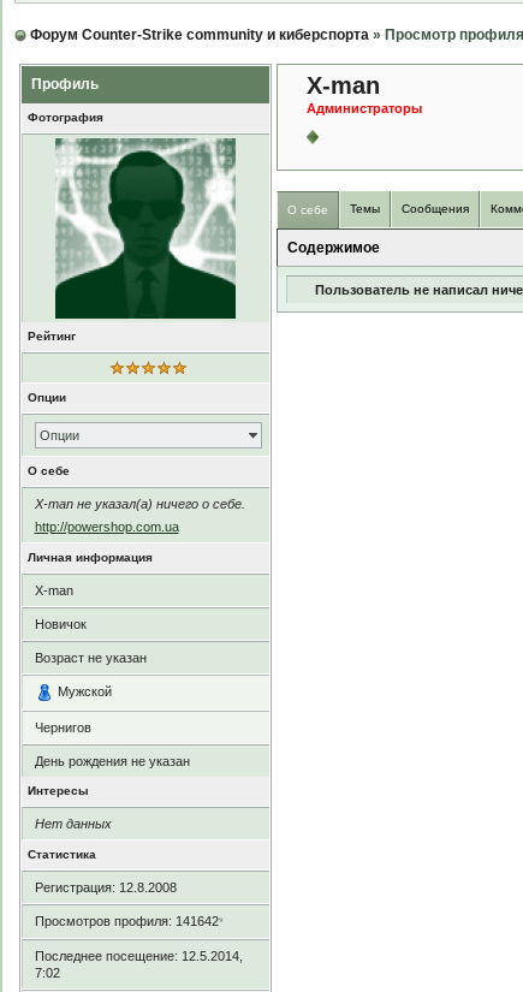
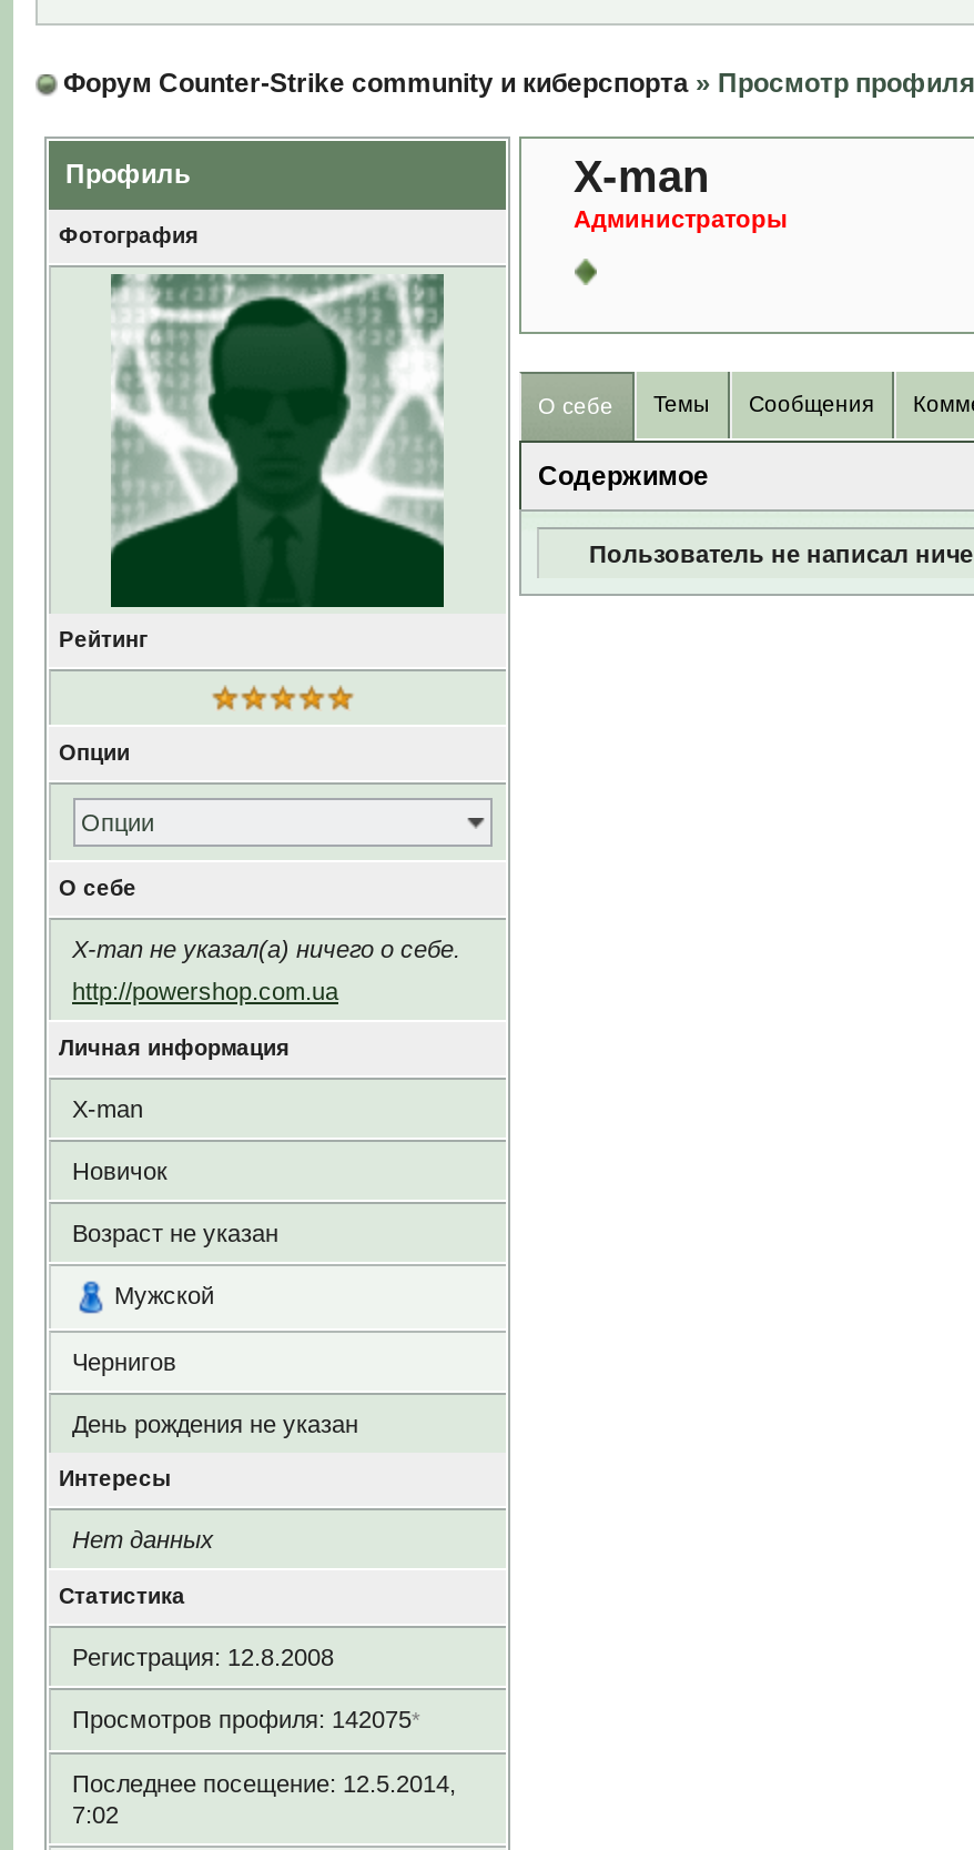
[34,914,223,928] Просмотров профиля: 141642* -> [72,1706,420,1732] Просмотров профиля: 142075*

